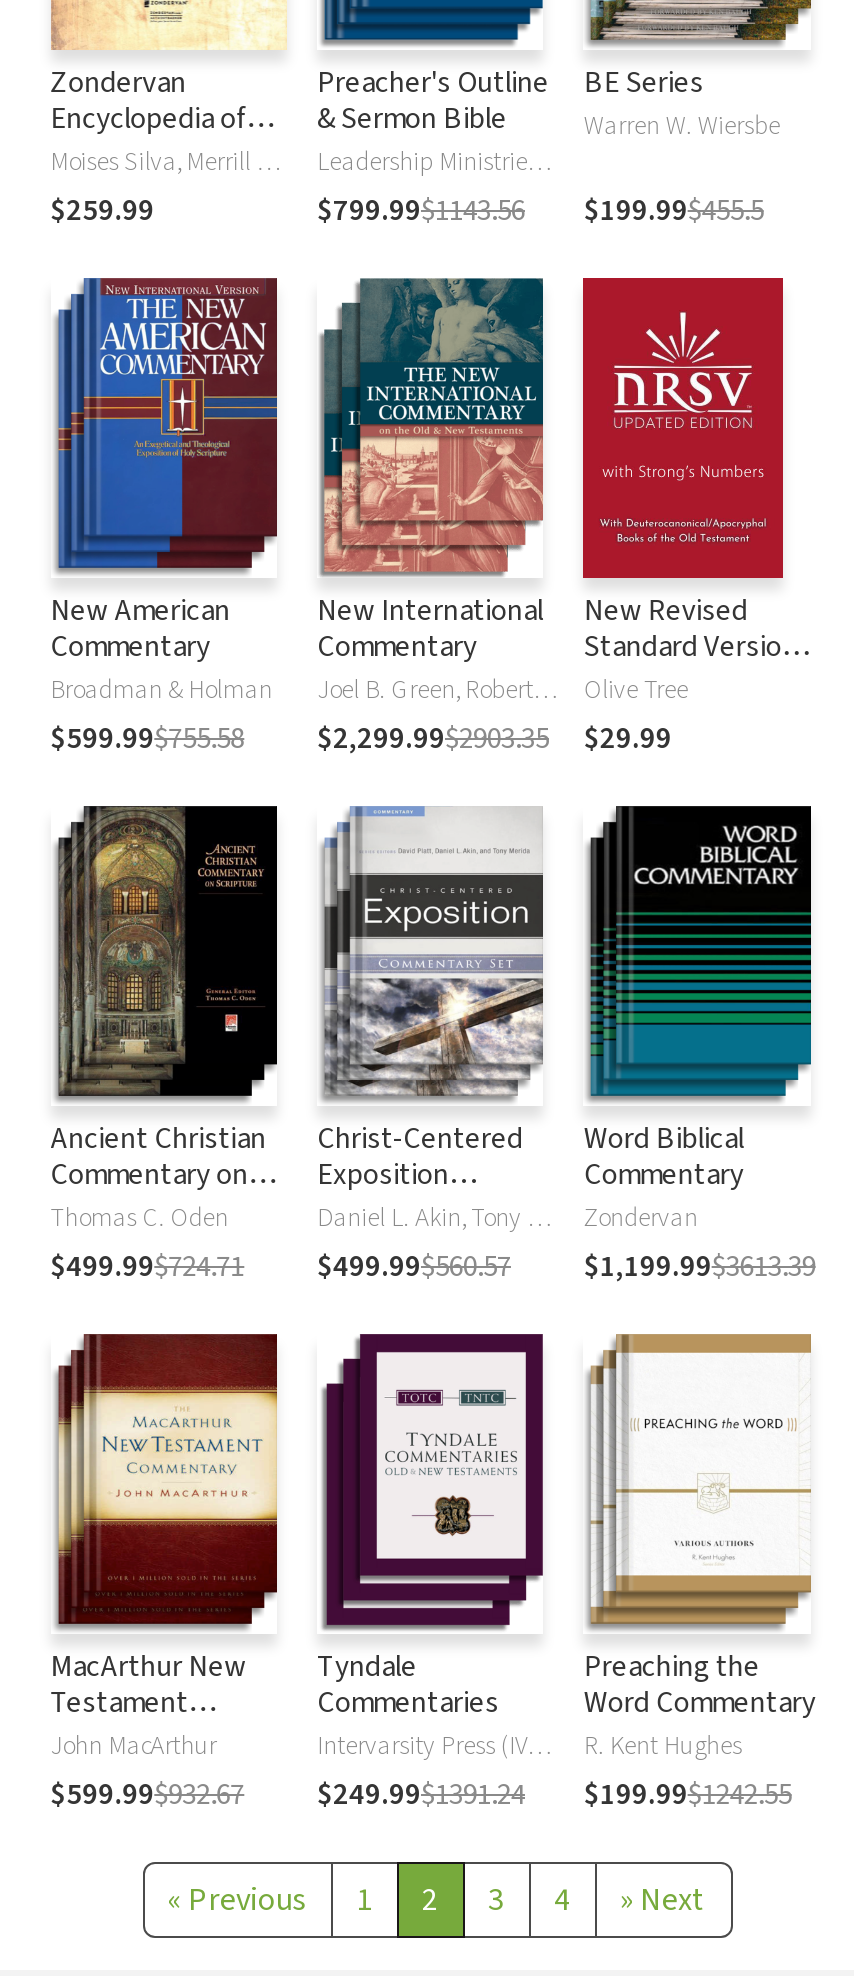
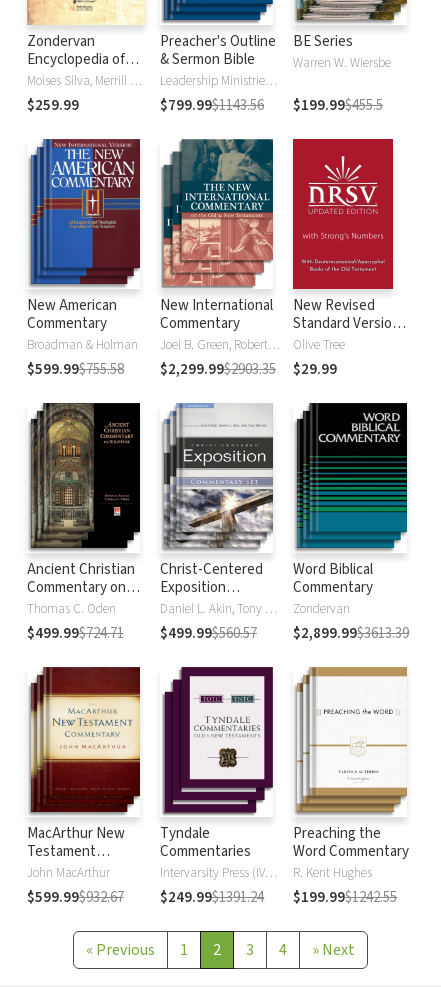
[584,1245,816,1287] $1,199.99$3613.39 -> [293,623,409,644] $2,899.99$3613.39

